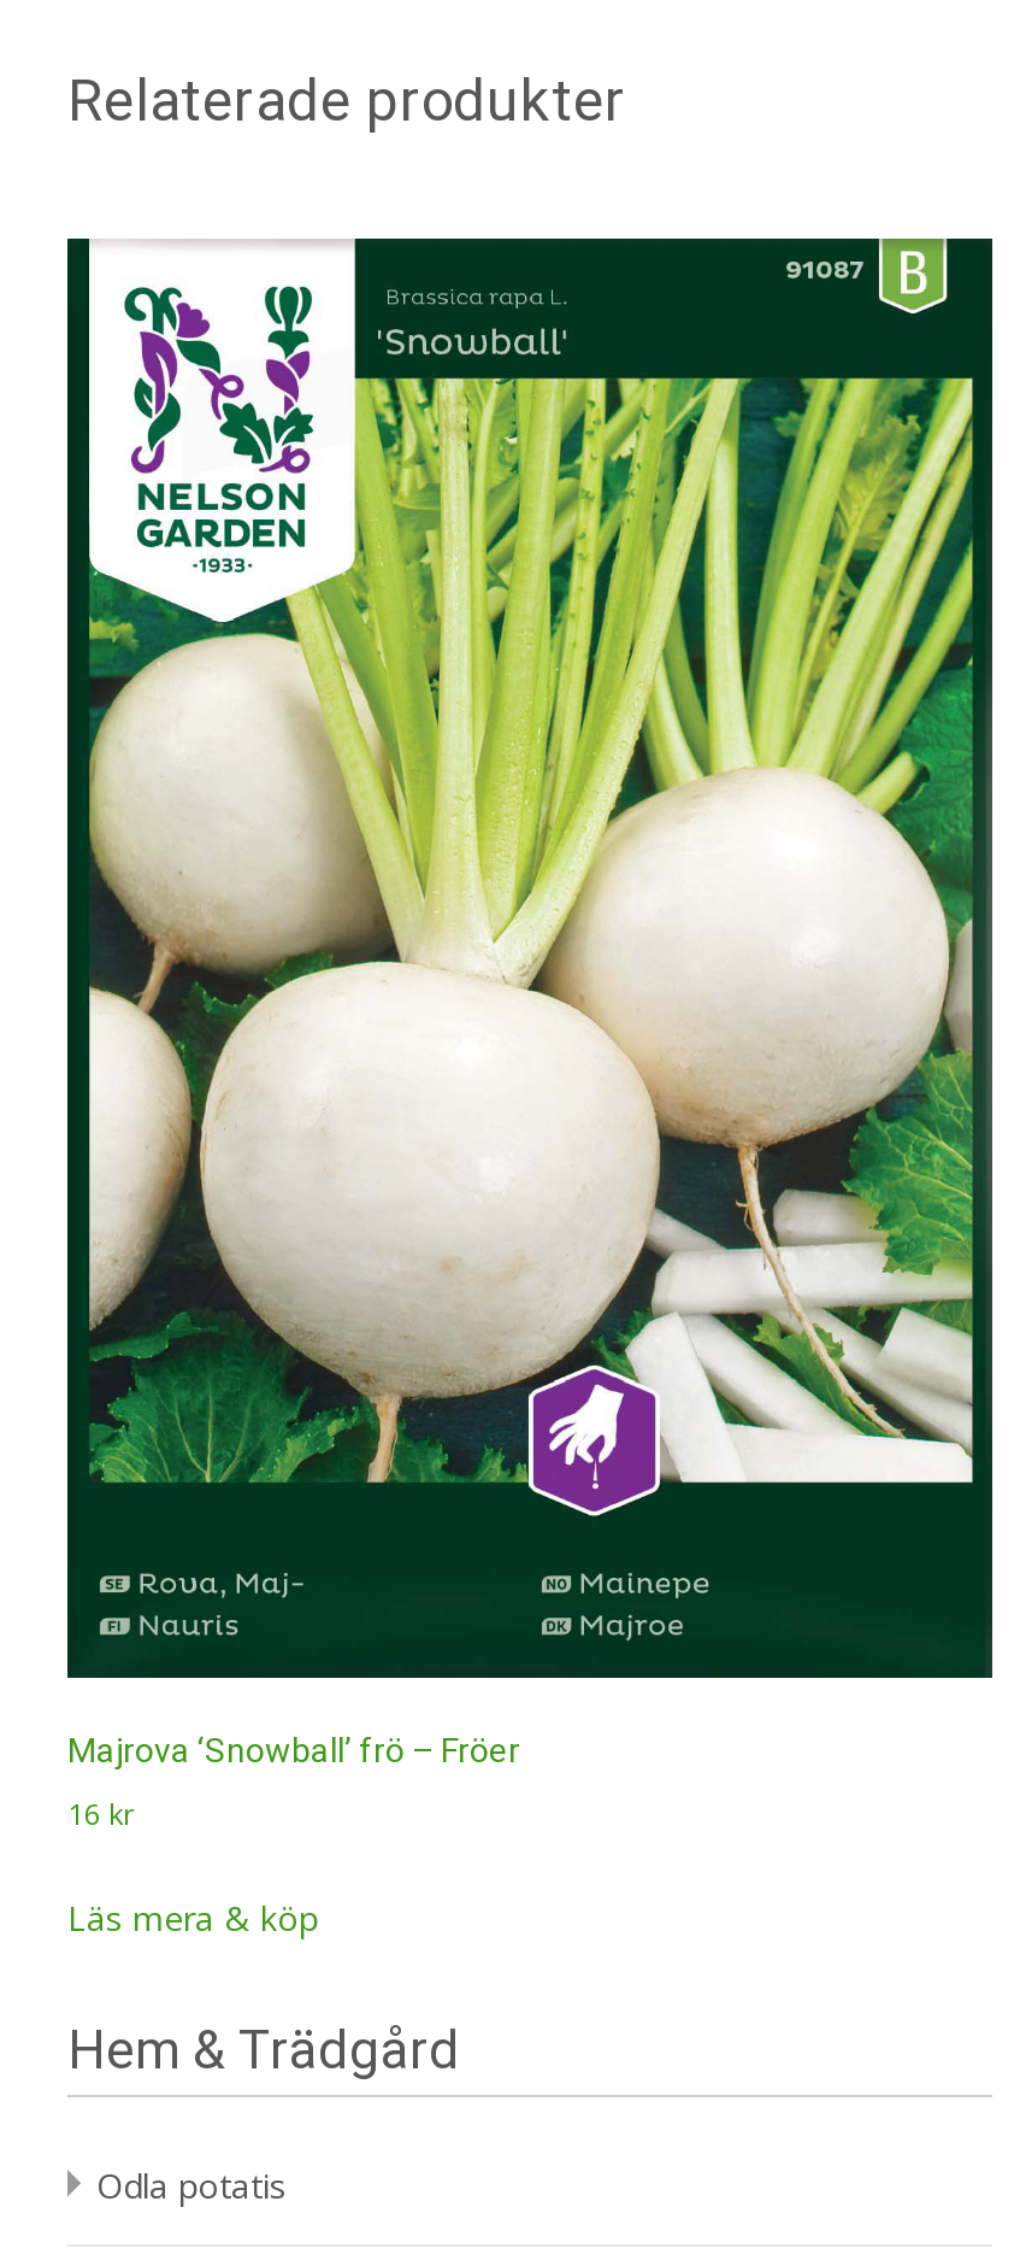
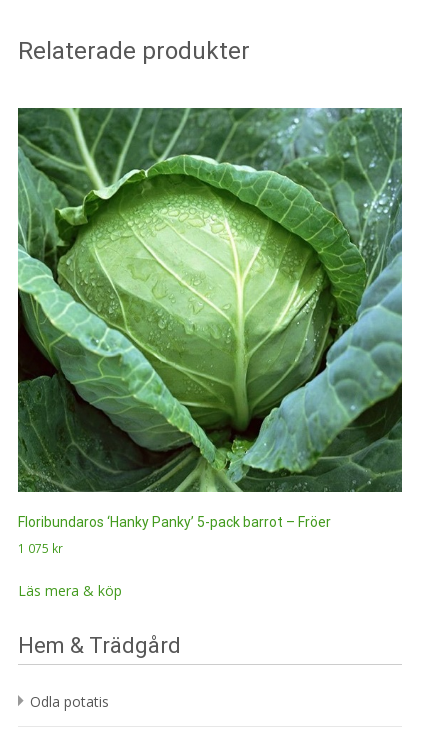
[65,236,995,1769] [image] | Majrova ‘Snowball’ frö – Fröer -> [17,107,403,529] [image] | Floribundaros ‘Hanky Panky’ 5-pack barrot – Fröer
[67,1793,135,1834] 16 kr -> [18,539,63,556] 1 075 kr

